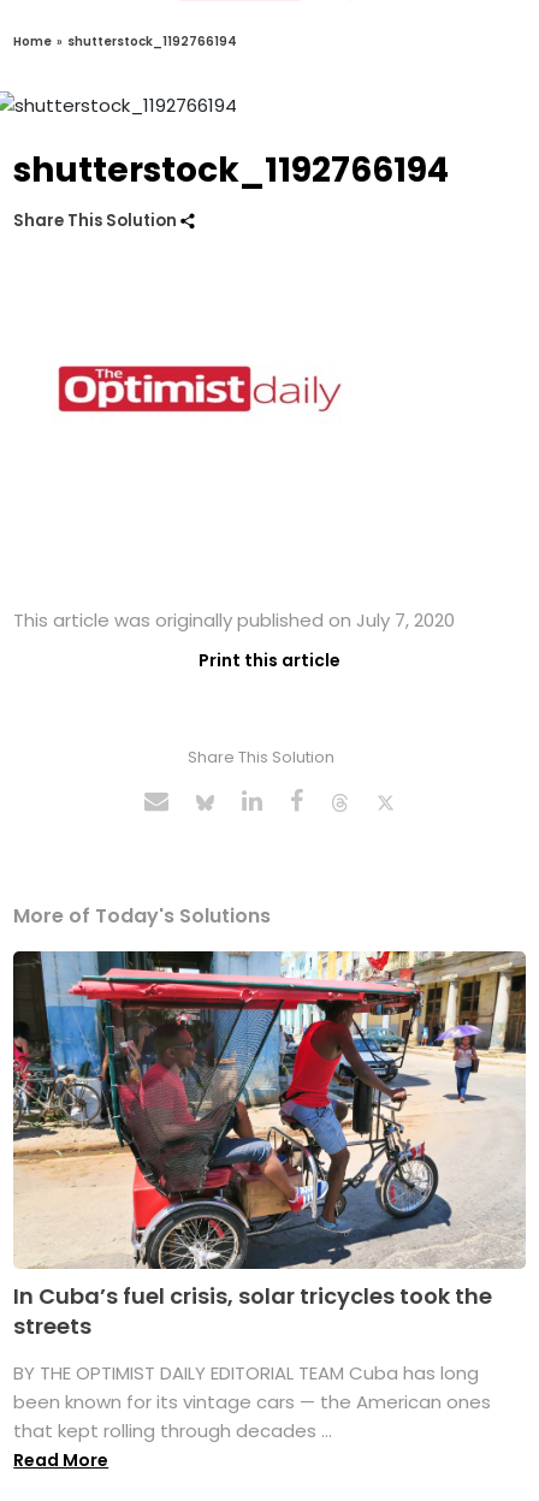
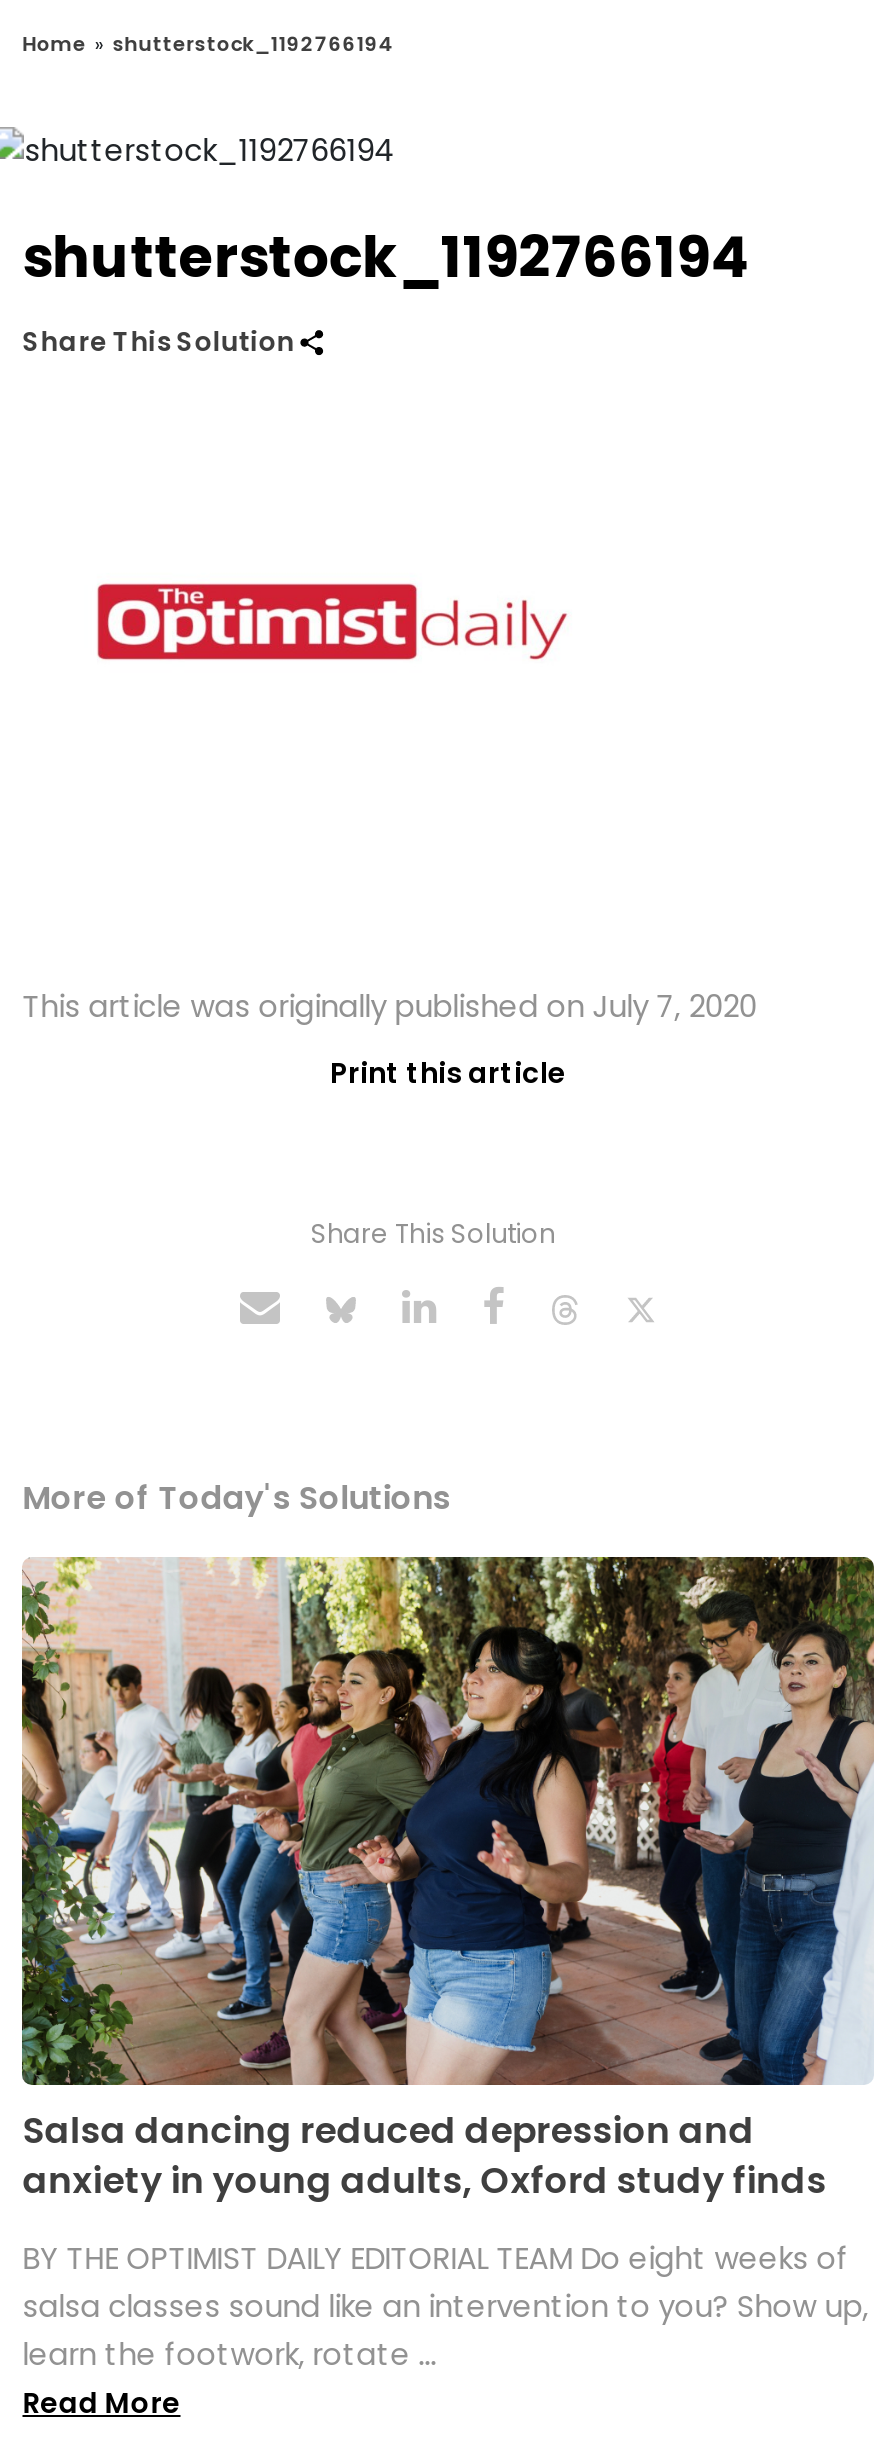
[12,950,526,1341] [image] | In Cuba’s fuel crisis, solar tricycles took the | streets -> [20,1555,876,2205] [image] | Salsa dancing reduced depression and | anxiety in young adults, Oxford study finds
[13,1360,491,1443] BY THE OPTIMIST DAILY EDITORIAL TEAM Cuba has long | been known for its vintage cars — the American ones | that kept rolling through decades ... -> [22,2237,868,2375] BY THE OPTIMIST DAILY EDITORIAL TEAM Do eight weeks of | salsa classes sound like an intervention to you? Show up, | learn the footwork, rotate ...

